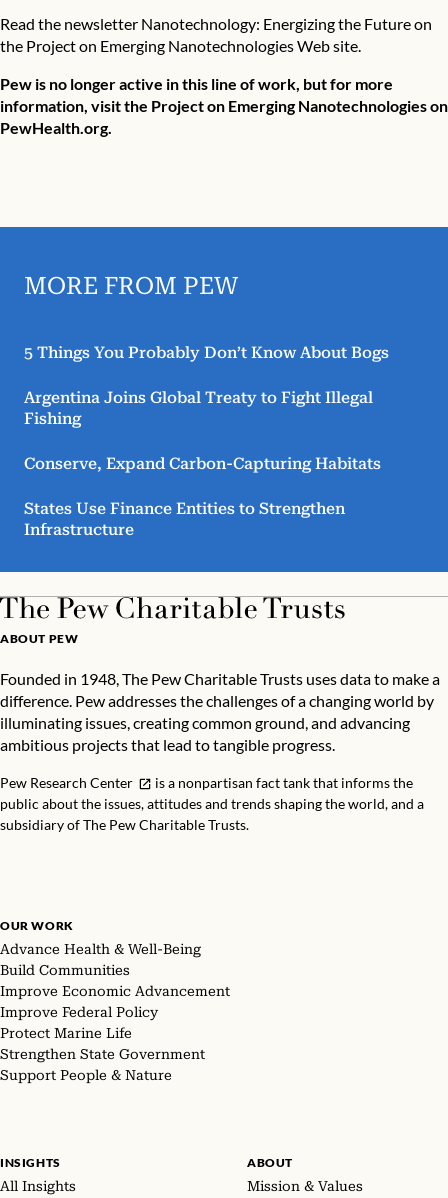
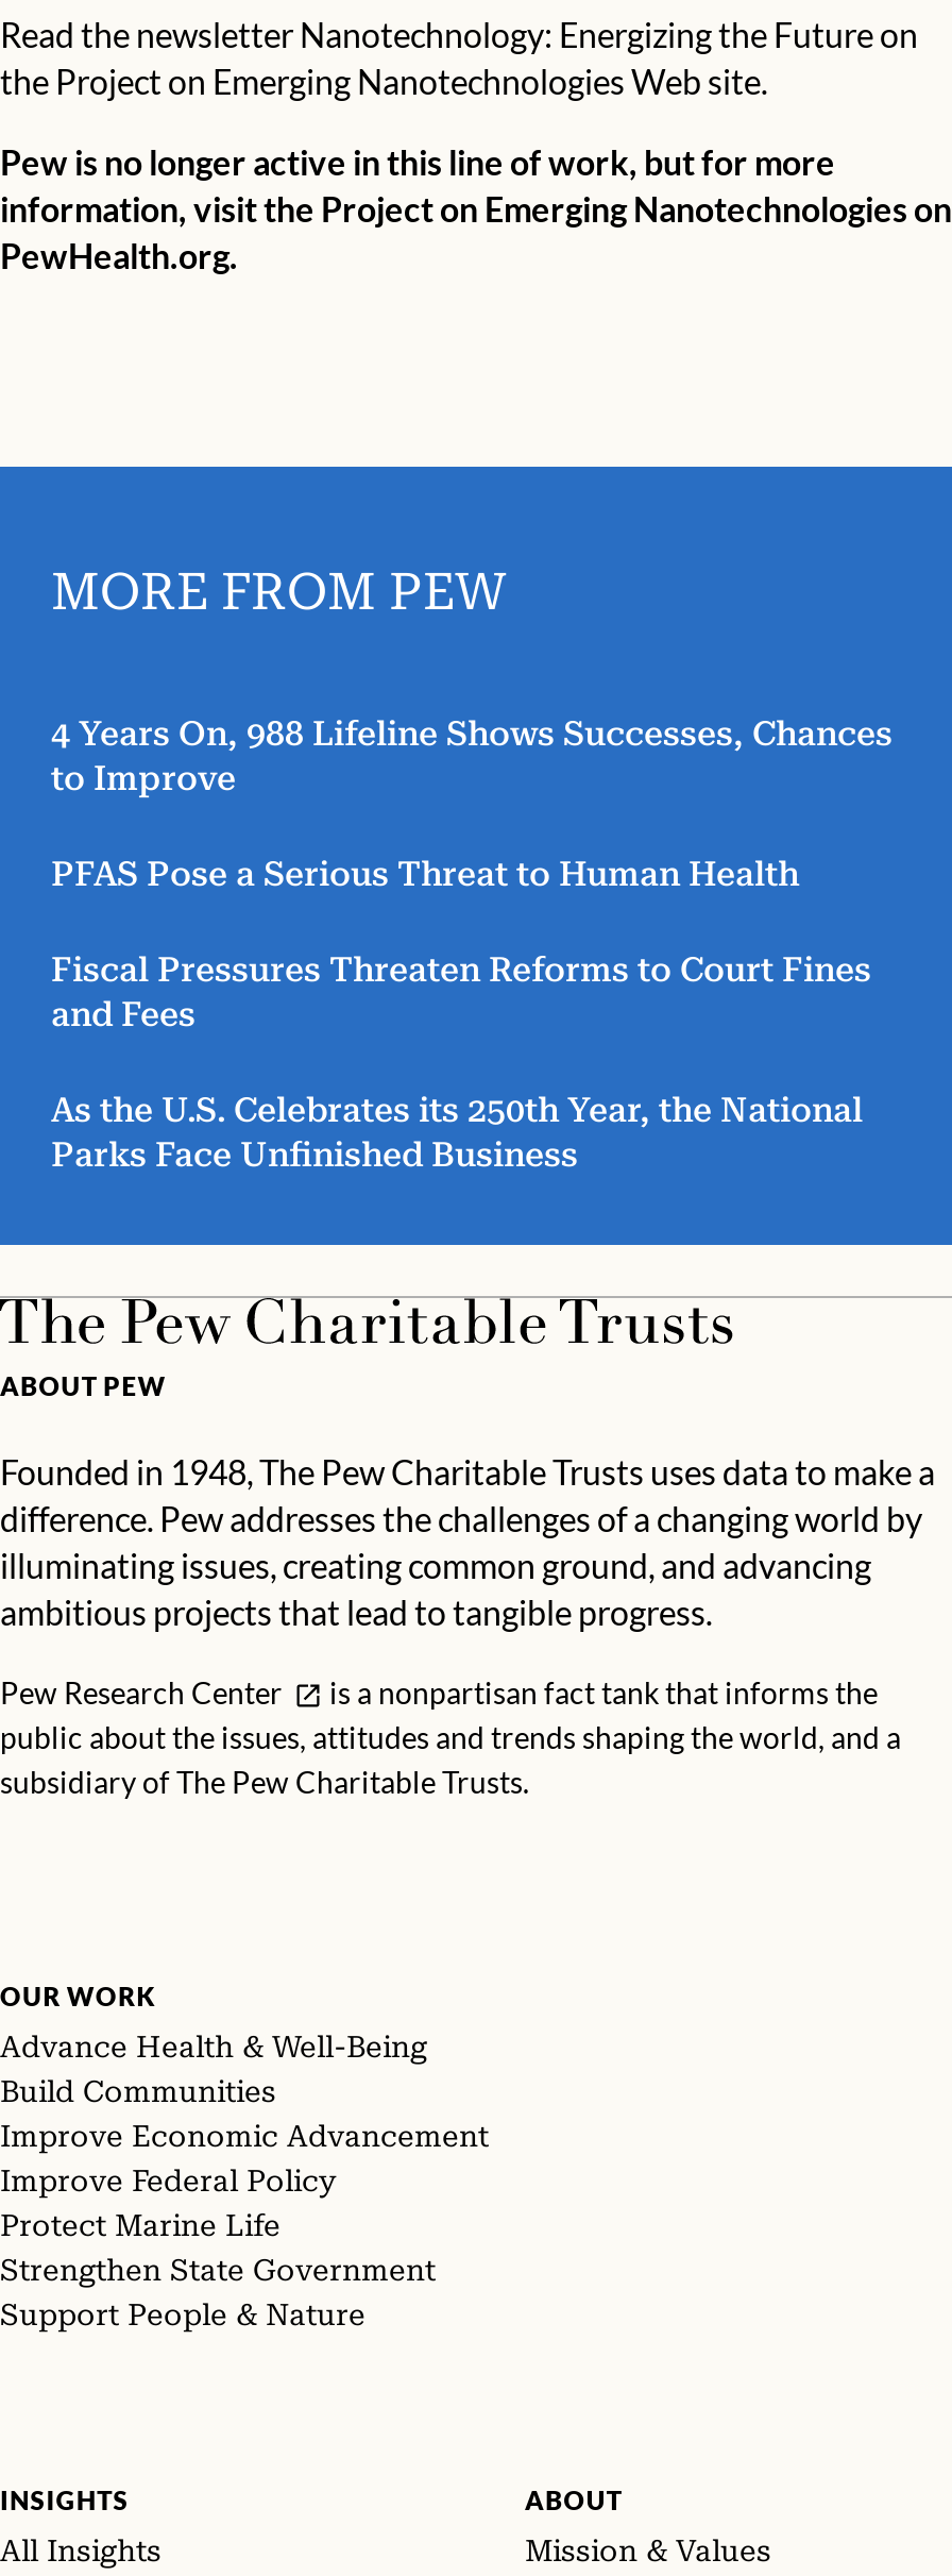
[24,343,389,362] 5 Things You Probably Don’t Know About Bogs -> [51,713,892,798] 4 Years On, 988 Lifeline Shows Successes, Chances | to Improve
[24,388,373,428] Argentina Joins Global Treaty to Fight Illegal | Fishing -> [51,854,799,894] PFAS Pose a Serious Threat to Human Health
[24,454,381,473] Conserve, Expand Carbon-Capturing Habitats -> [51,949,871,1034] Fiscal Pressures Threaten Reforms to Court Fines | and Fees
[24,499,345,539] States Use Finance Entities to Strengthen | Infrastructure -> [51,1090,863,1175] As the U.S. Celebrates its 250th Year, the National | Parks Face Unfinished Business

